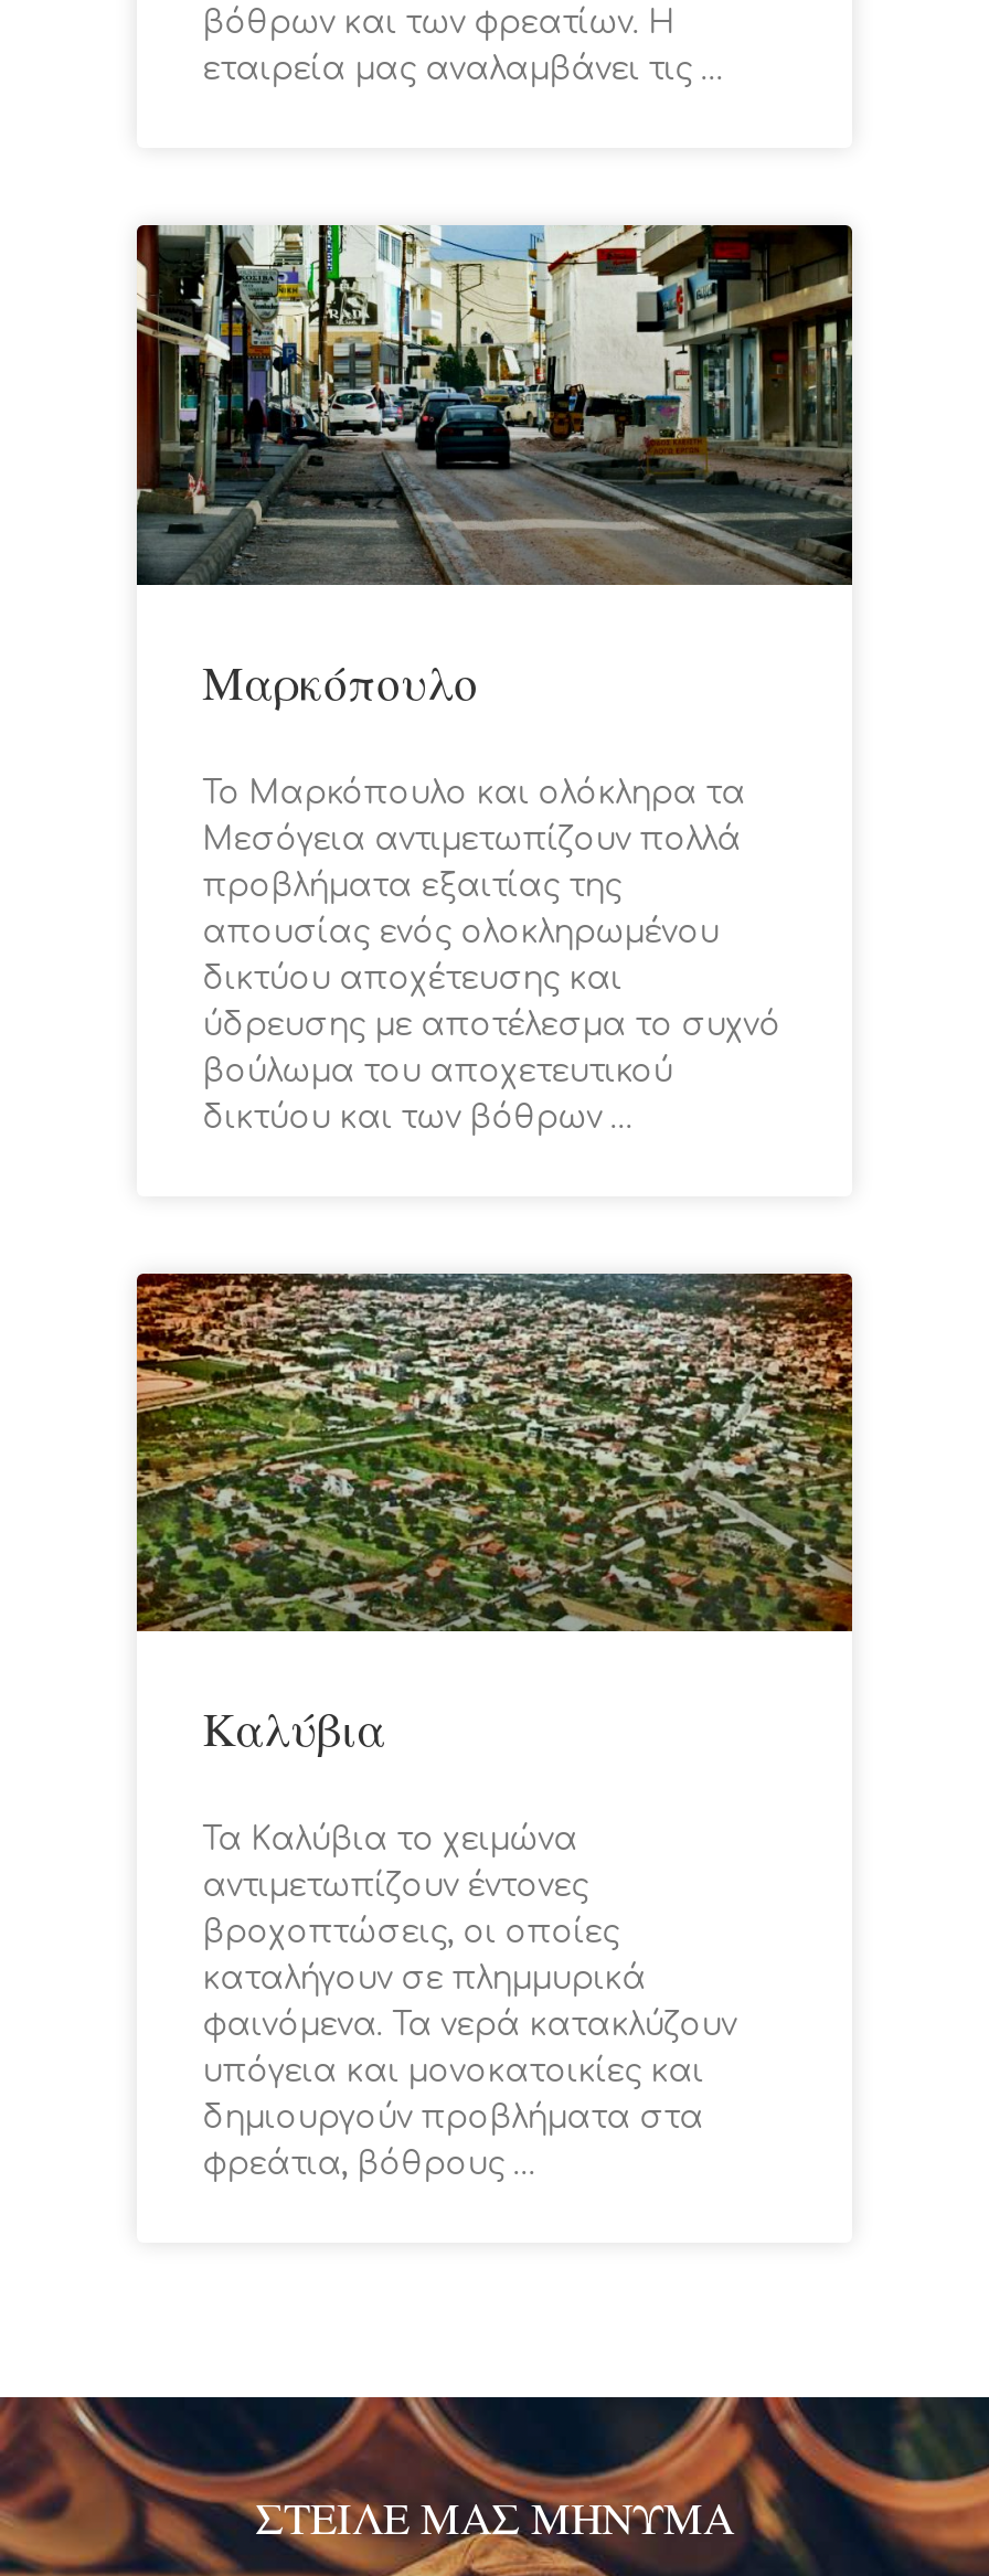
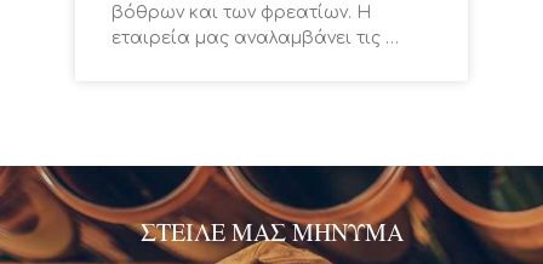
[135,223,854,1134] [image] | Μαρκόπουλο | Το Μαρκόπουλο και ολόκληρα τα | Μεσόγεια αντιμετωπίζουν πολλά | προβλήματα εξαιτίας της | απουσίας ενός ολοκληρωμένου | δικτύου αποχέτευσης και | ύδρευσης με αποτέλεσμα το συχνό | βούλωμα του αποχετευτικού | δικτύου και των βόθρων … -> none
[135,1271,854,2181] [image] | Καλύβια | Τα Καλύβια το χειμώνα | αντιμετωπίζουν έντονες | βροχοπτώσεις, οι οποίες | καταλήγουν σε πλημμυρικά | φαινόμενα. Τα νερά κατακλύζουν | υπόγεια και μονοκατοικίες και | δημιουργούν προβλήματα στα | φρεάτια, βόθρους … -> none

